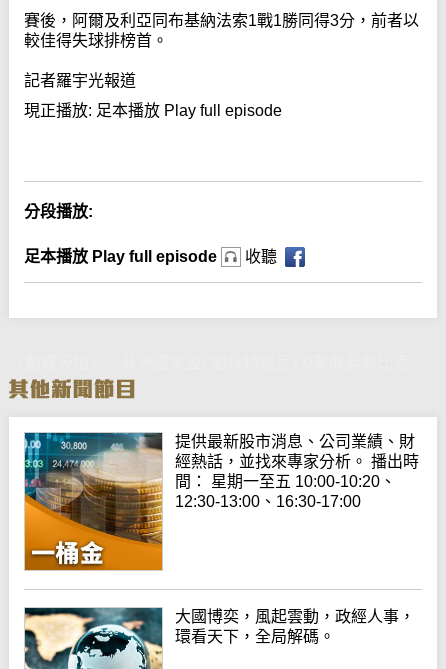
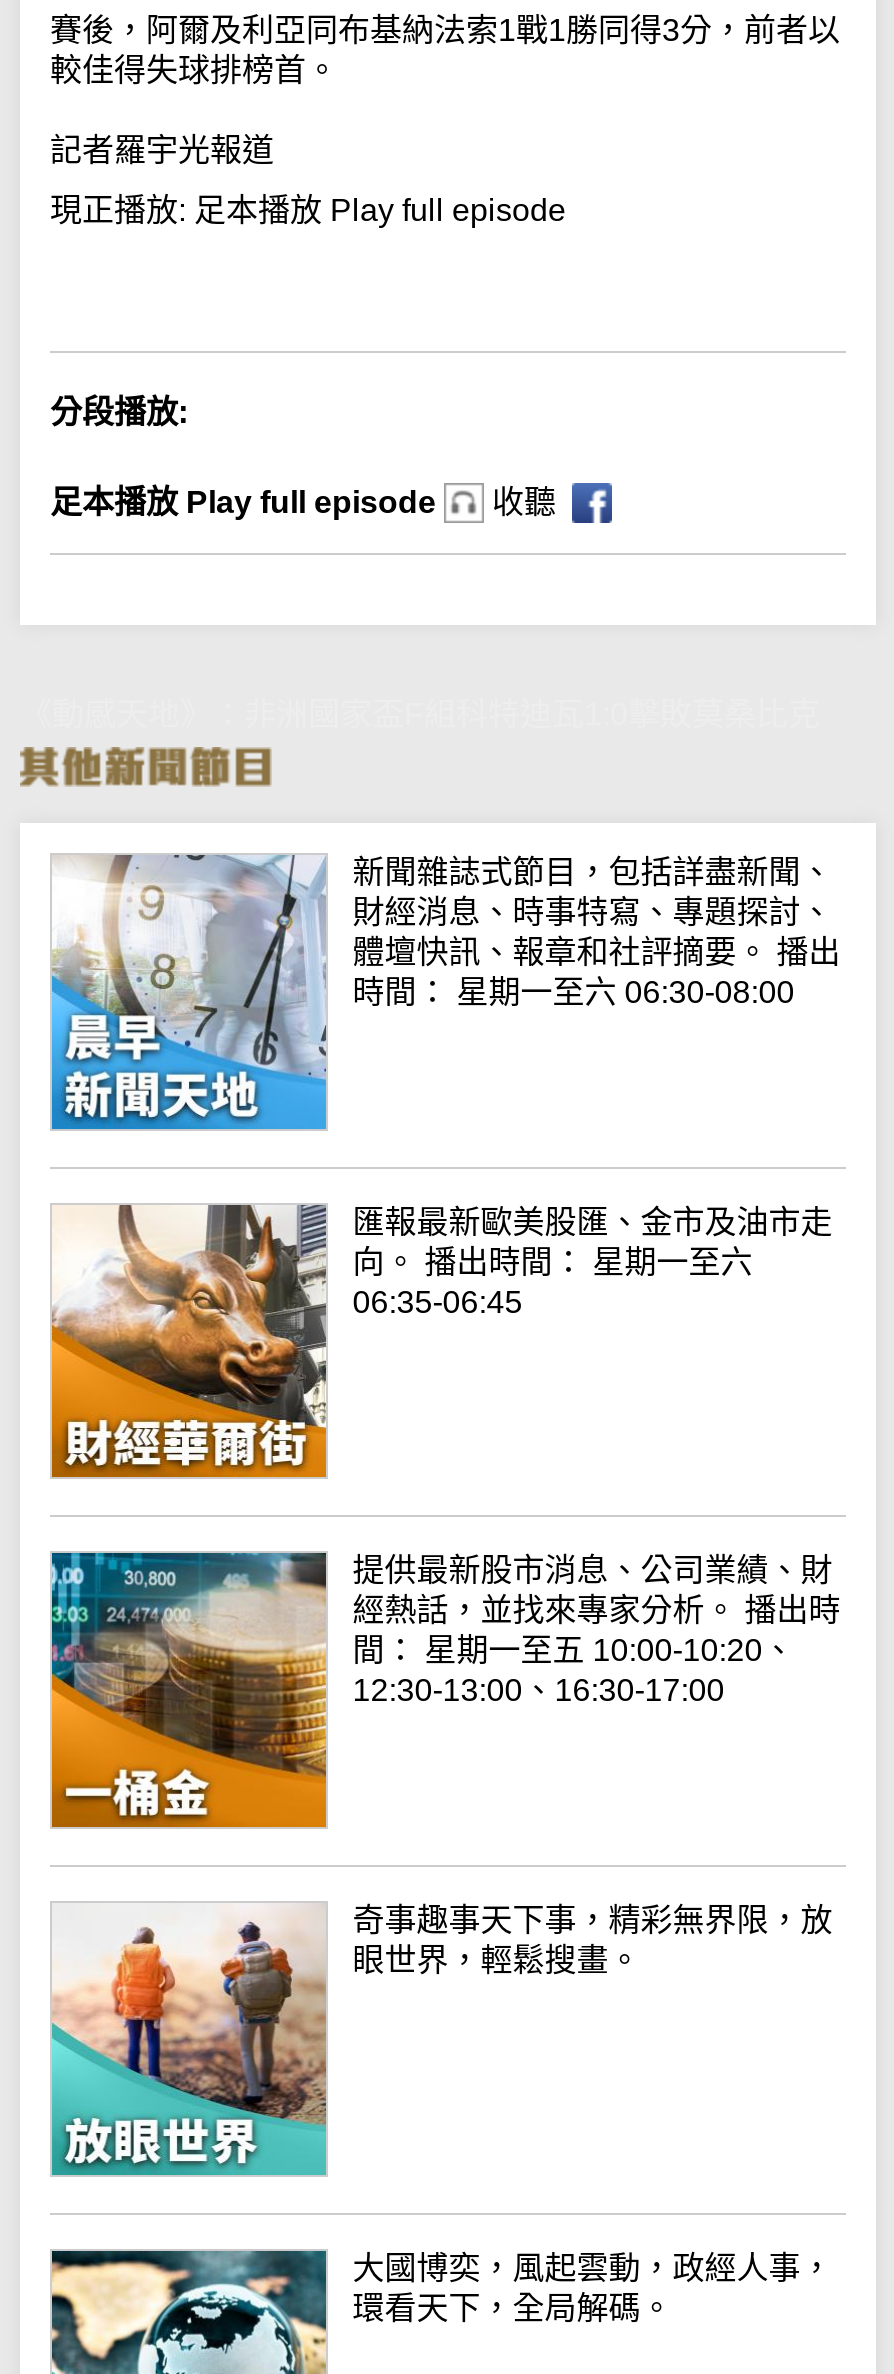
none -> [50,855,840,1131] [image] | 新聞雜誌式節目，包括詳盡新聞、 | 財經消息、時事特寫、專題探討、 | 體壇快訊、報章和社評摘要。 播出 | 時間： 星期一至六 06:30-08:00
none -> [50,1203,832,1485] [image] | 匯報最新歐美股匯、金市及油市走 | 向。 播出時間： 星期一至六 | 06:35-06:45
none -> [50,1902,832,2177] [image] | 奇事趣事天下事，精彩無界限，放 | 眼世界，輕鬆搜畫。

